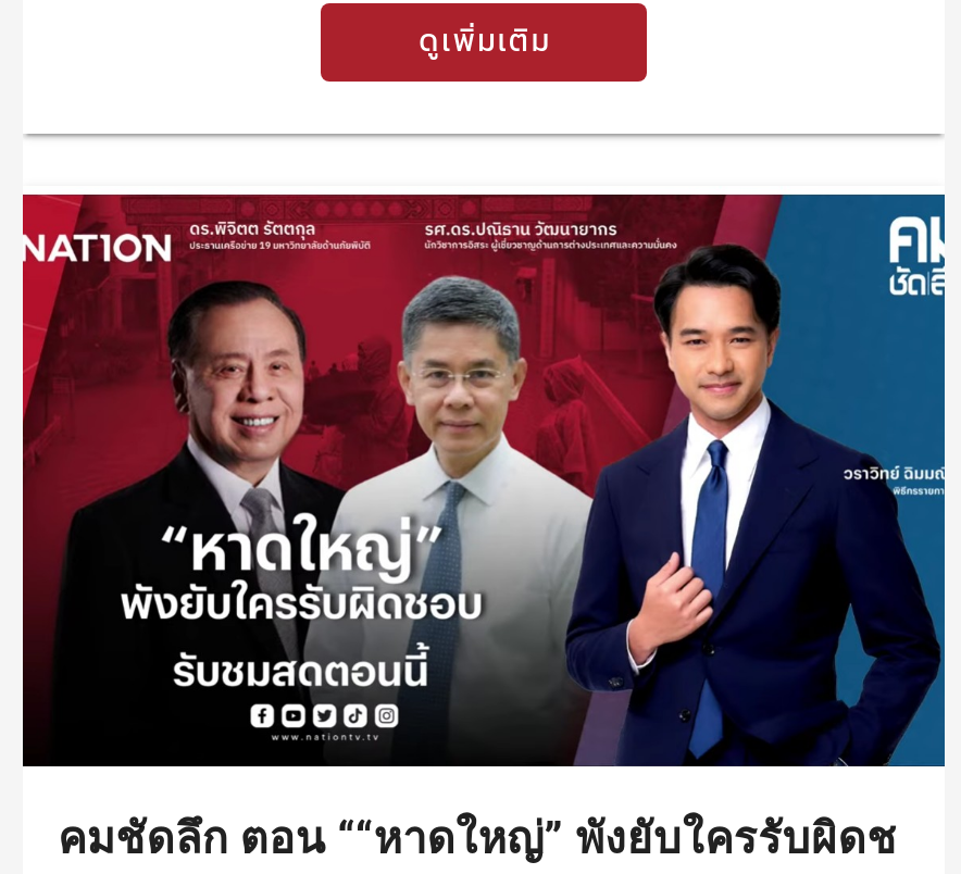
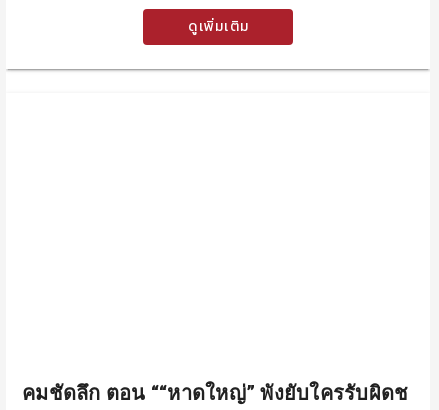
[21,192,947,769] [image] -> none

